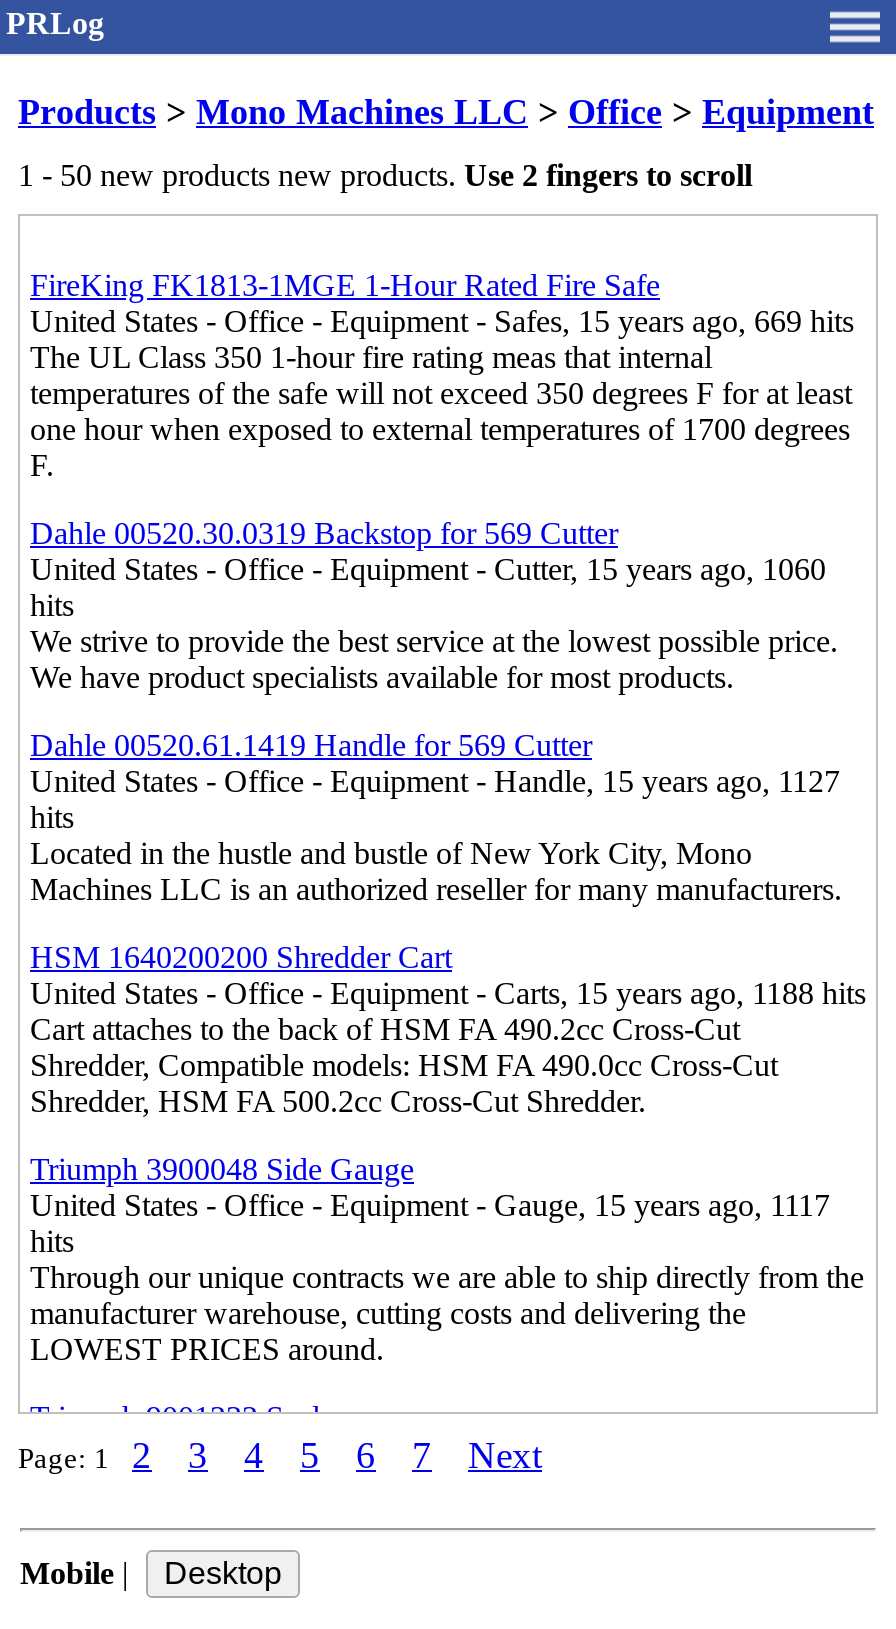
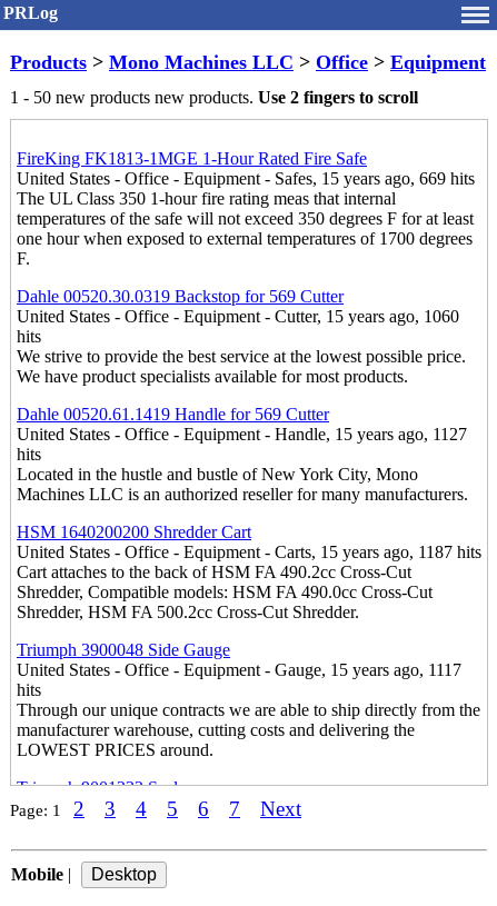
[30,976,866,1010] United States - Office - Equipment - Carts, 15 years ago, 1188 hits -> [17,543,481,561] United States - Office - Equipment - Carts, 15 years ago, 1187 hits

